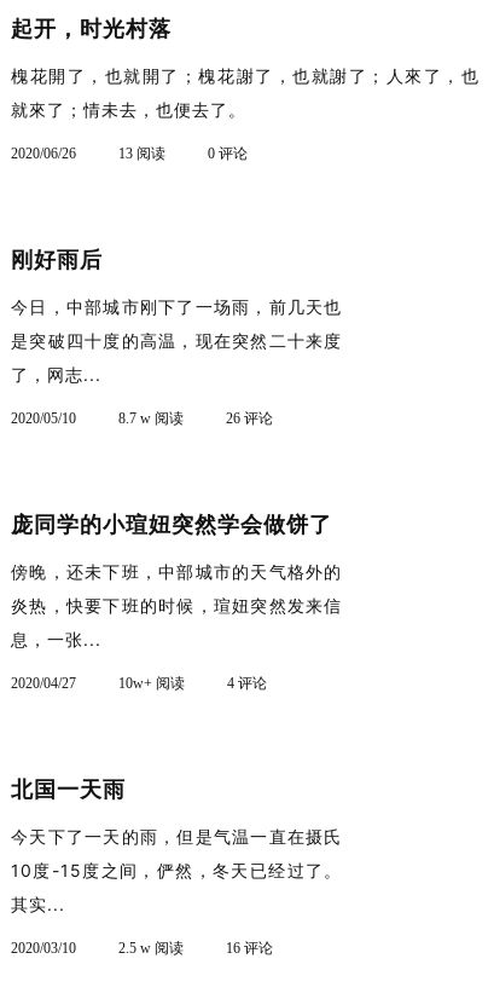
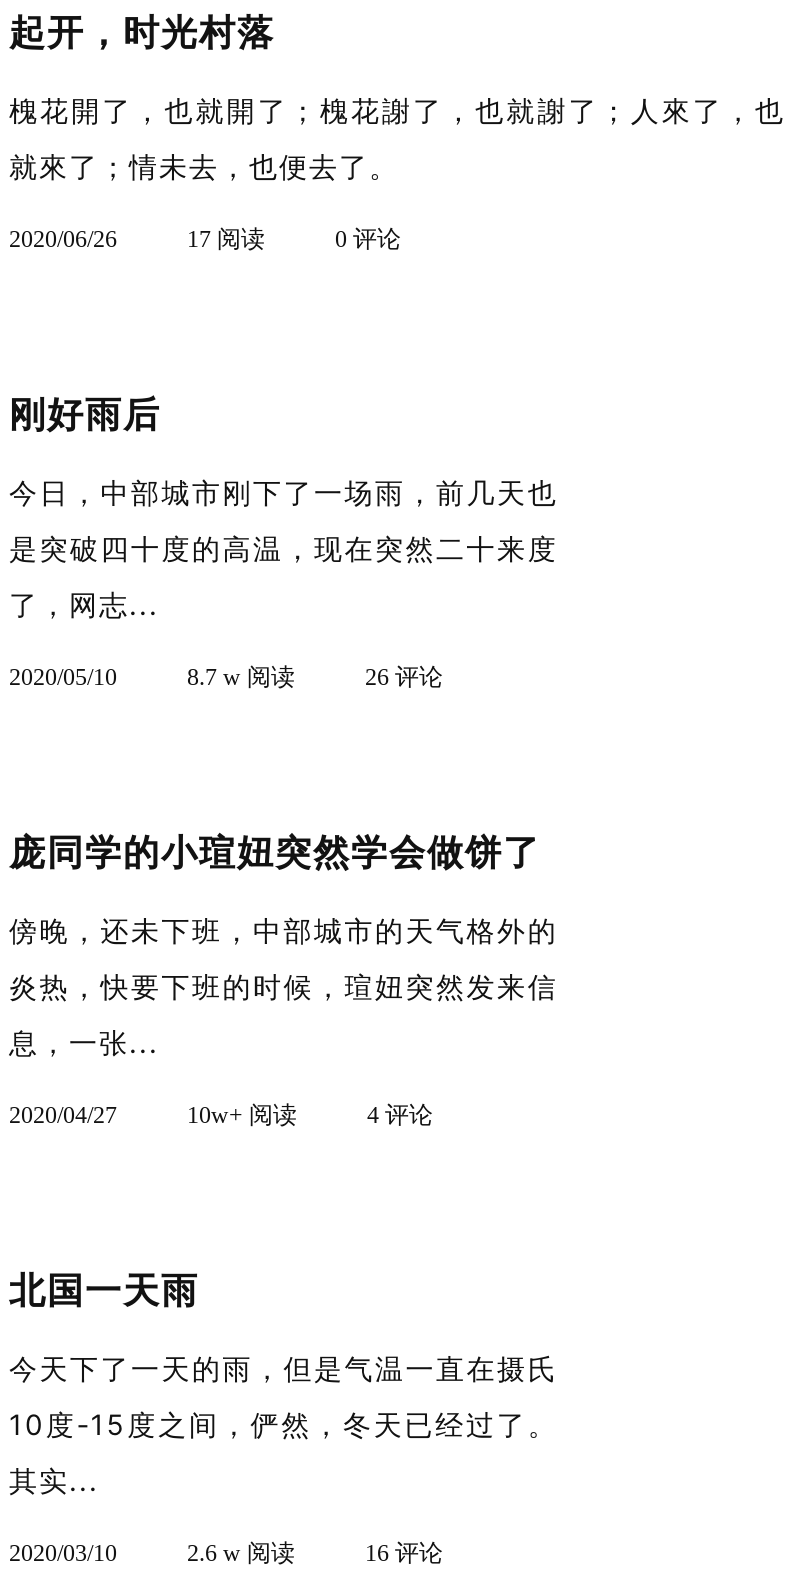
[118,145,165,162] 13 阅读 -> [187,225,265,253] 17 阅读
[118,940,184,957] 2.5 w 阅读 -> [187,1539,295,1567] 2.6 w 阅读

